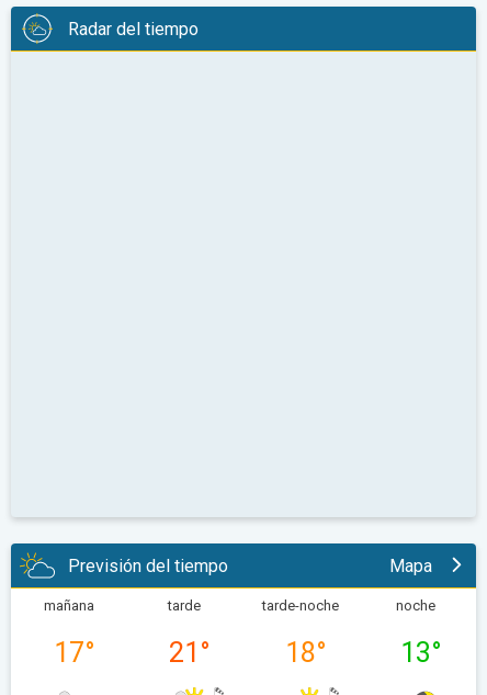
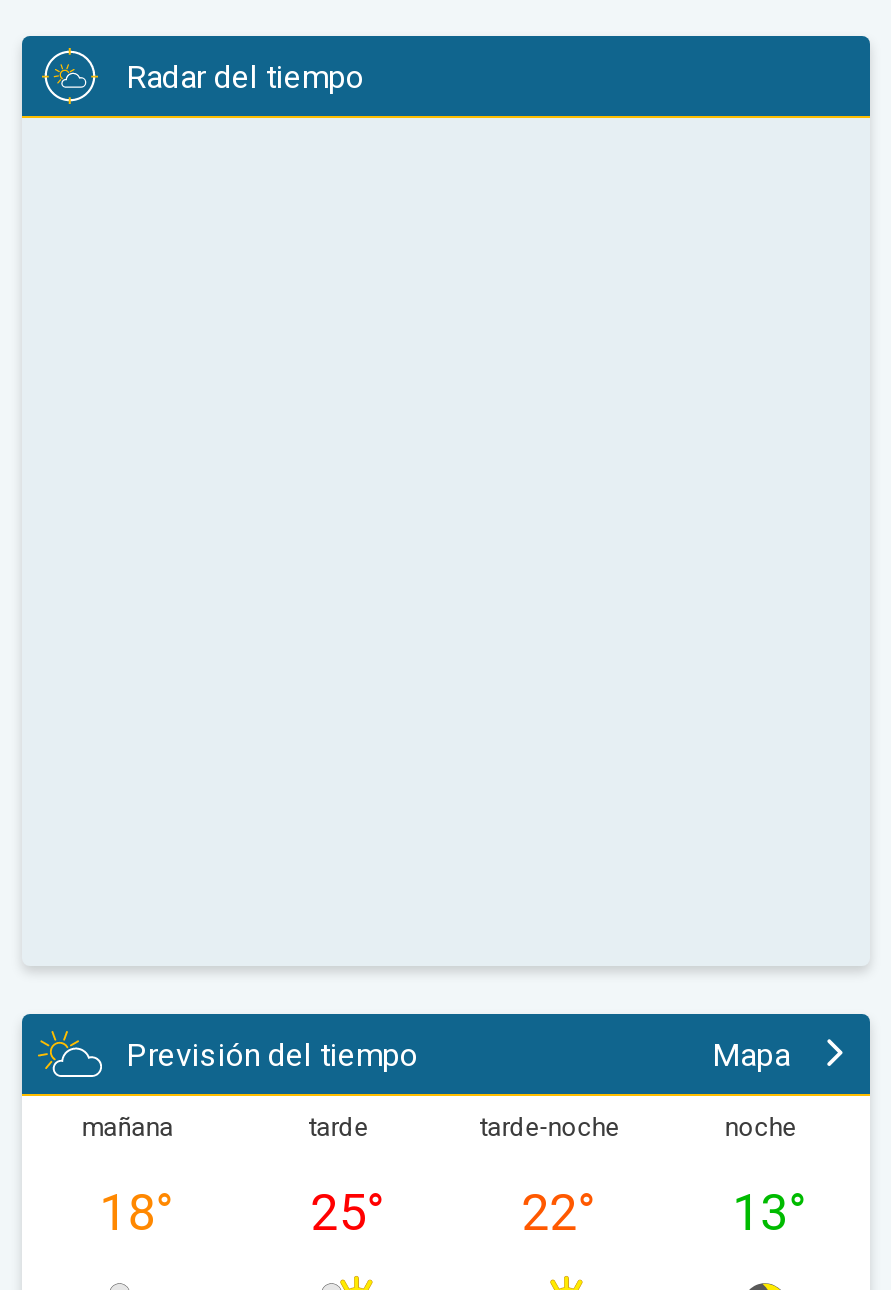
[54,637,95,669] 17° -> [100,1185,176,1243] 18°
[169,637,211,669] 21° -> [310,1185,386,1243] 25°
[285,637,327,669] 18° -> [522,1185,598,1243] 22°

